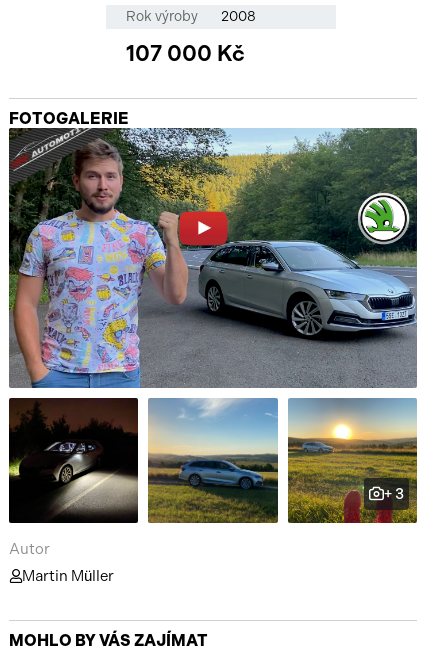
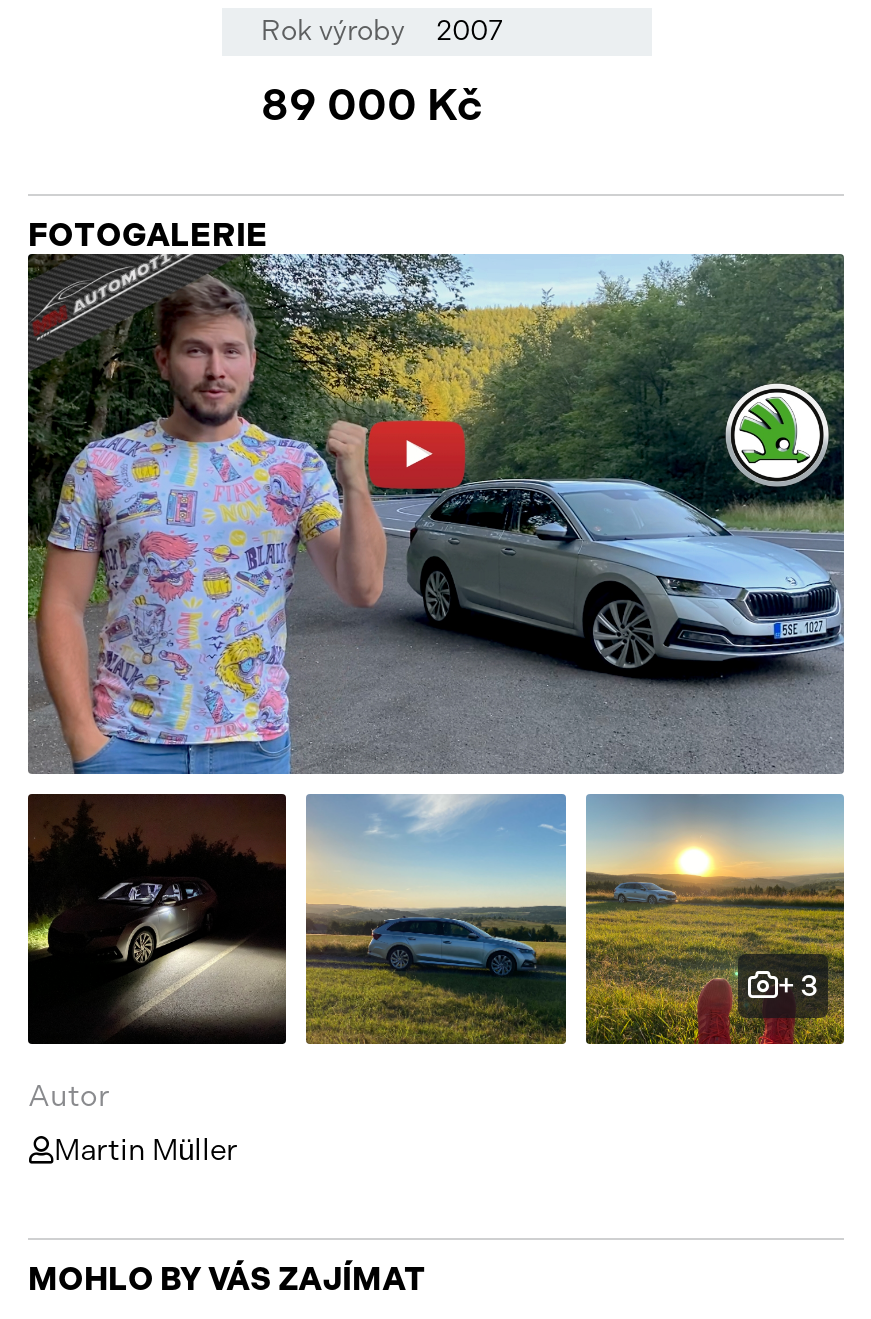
[125,8,255,25] Rok výroby 2008 -> [261,14,504,48] Rok výroby 2007
[125,40,244,67] 107 000 Kč -> [261,78,483,132] 89 000 Kč

